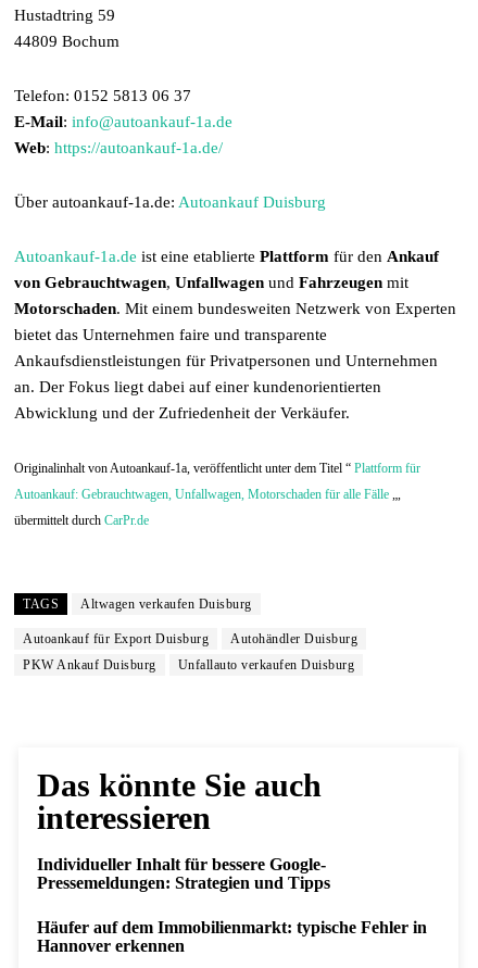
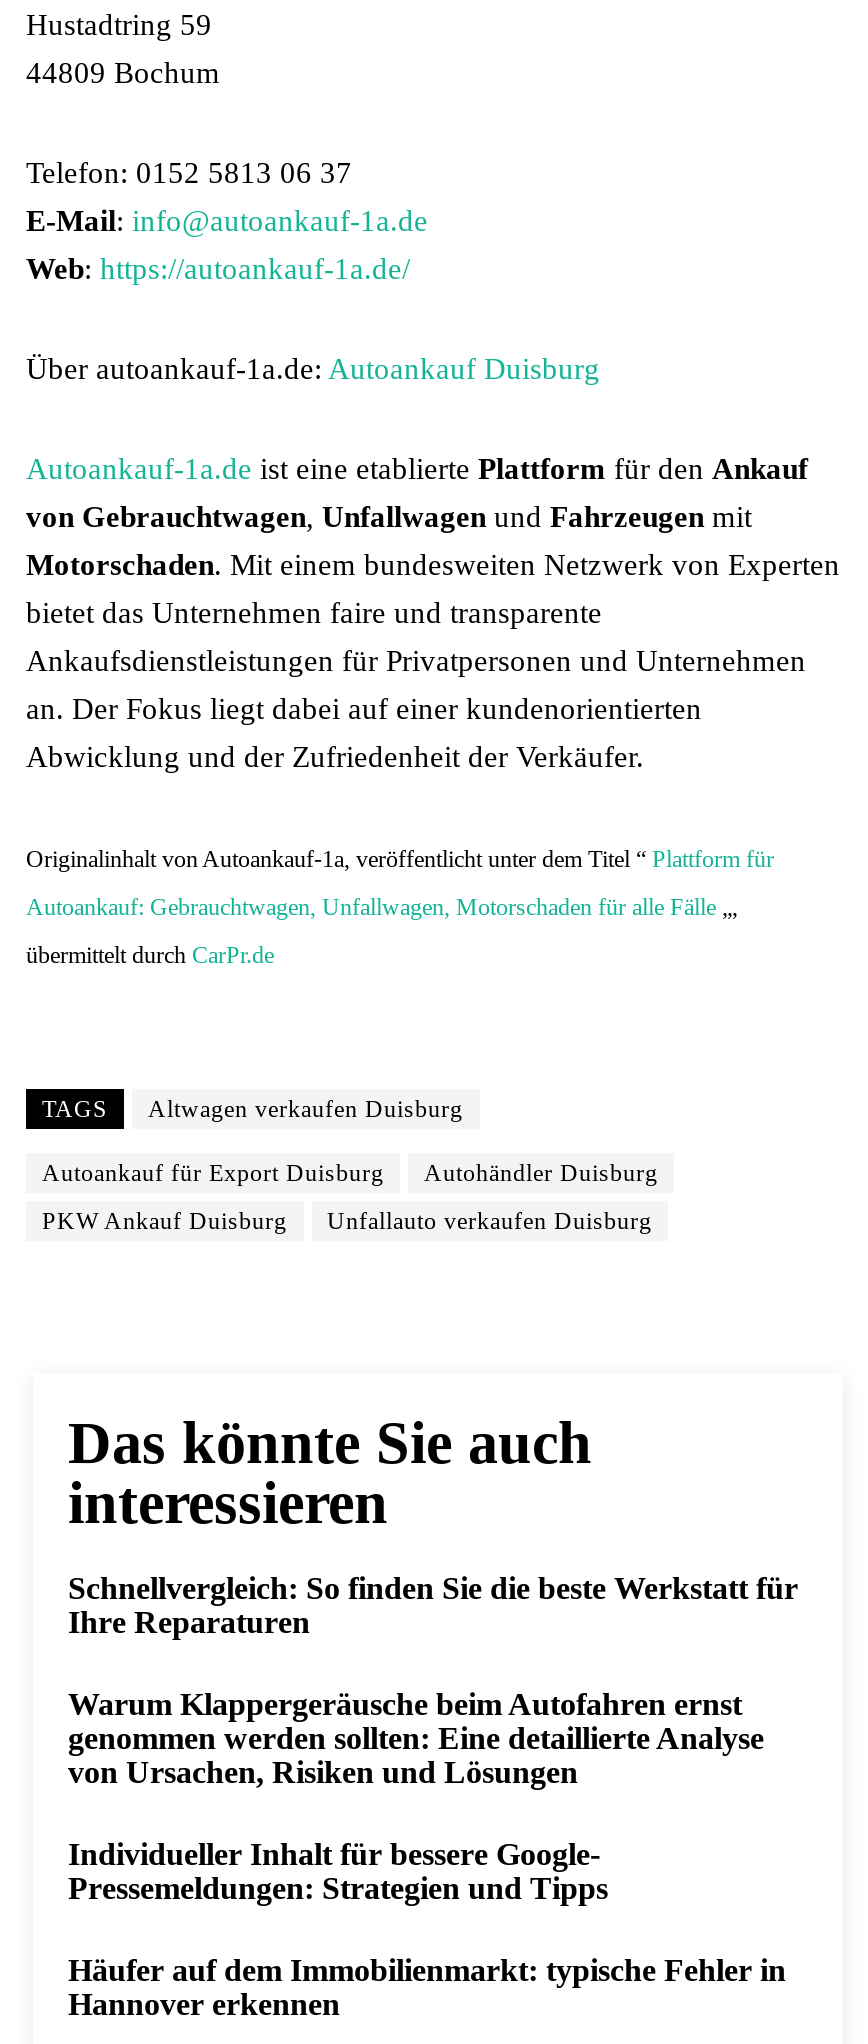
none -> [68,1571,798,1789] Schnellvergleich: So finden Sie die beste Werkstatt für | Ihre Reparaturen | Warum Klappergeräusche beim Autofahren ernst | genommen werden sollten: Eine detaillierte Analyse | von Ursachen, Risiken und Lösungen

